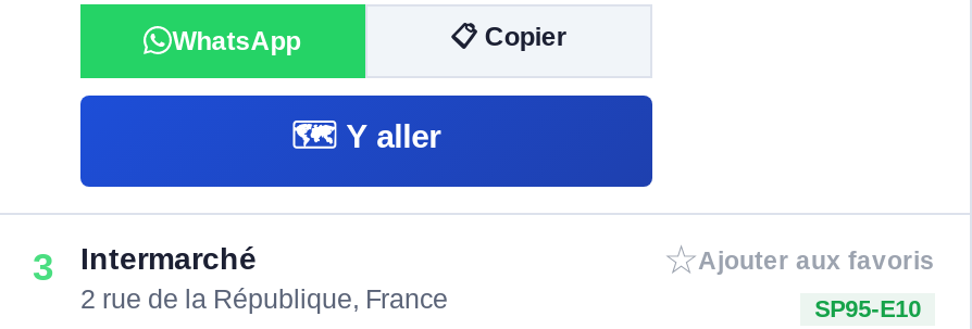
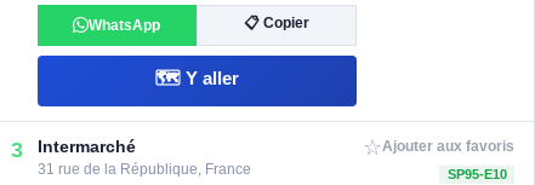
[80,285,448,316] 2 rue de la République, France -> [38,161,251,178] 31 rue de la République, France

